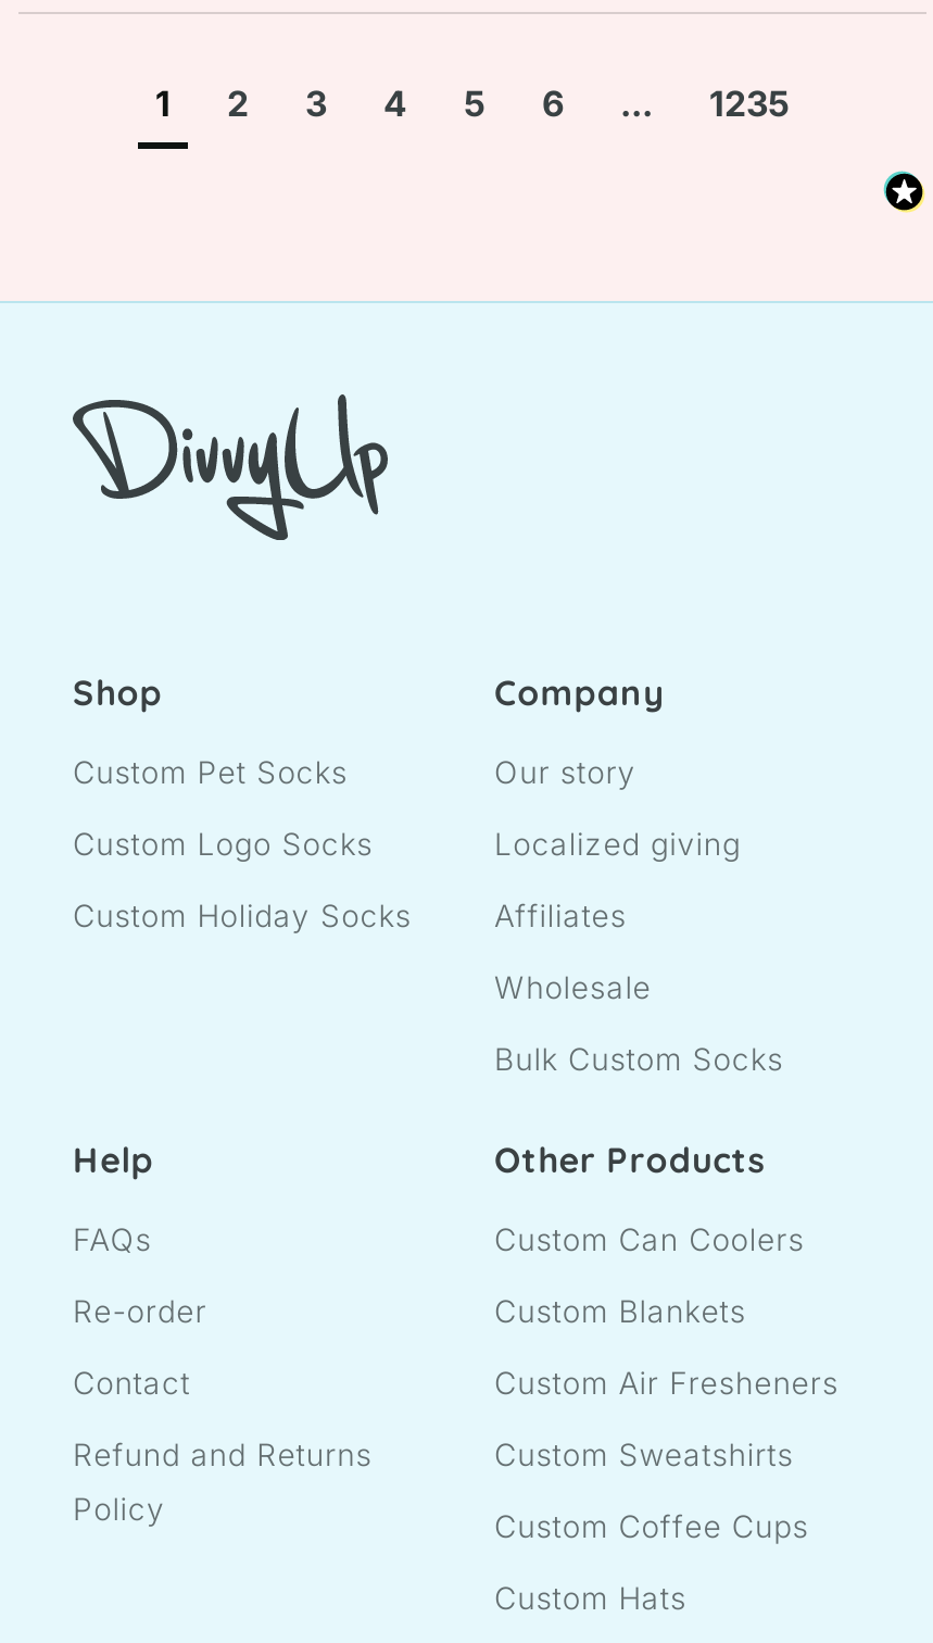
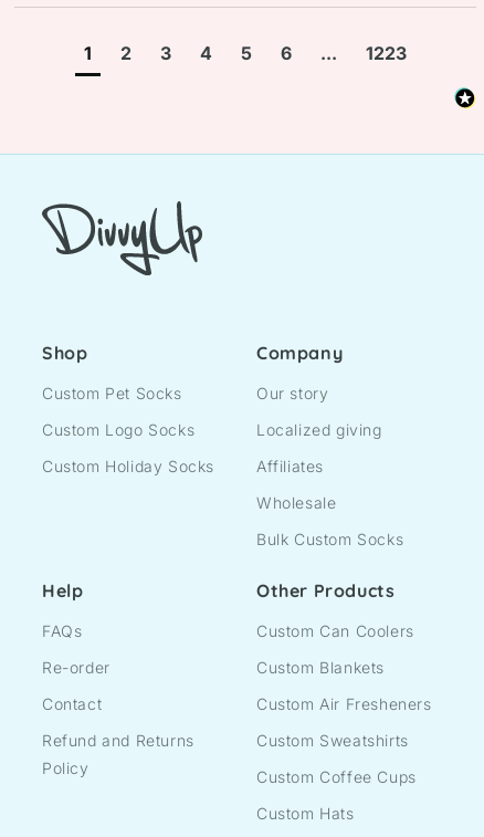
[709,82,790,125] 1235 -> [366,42,407,64] 1223

